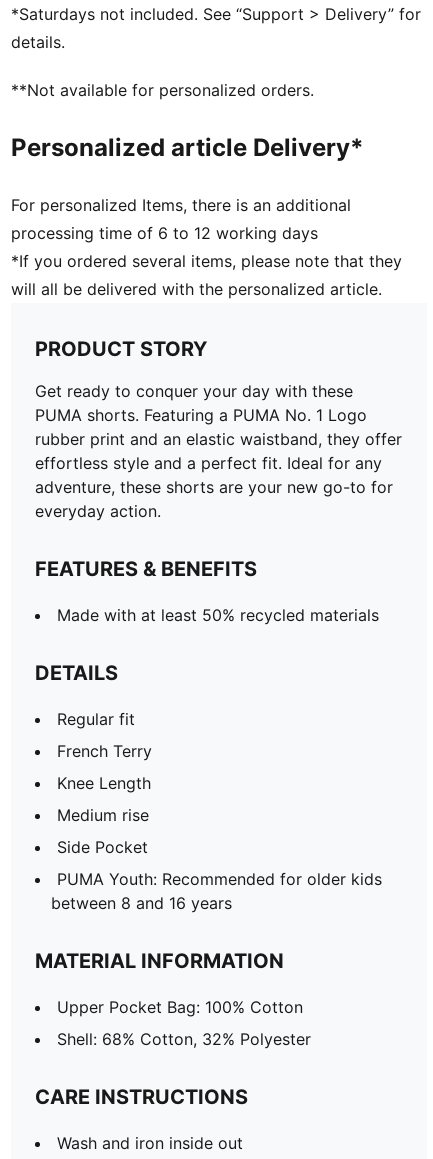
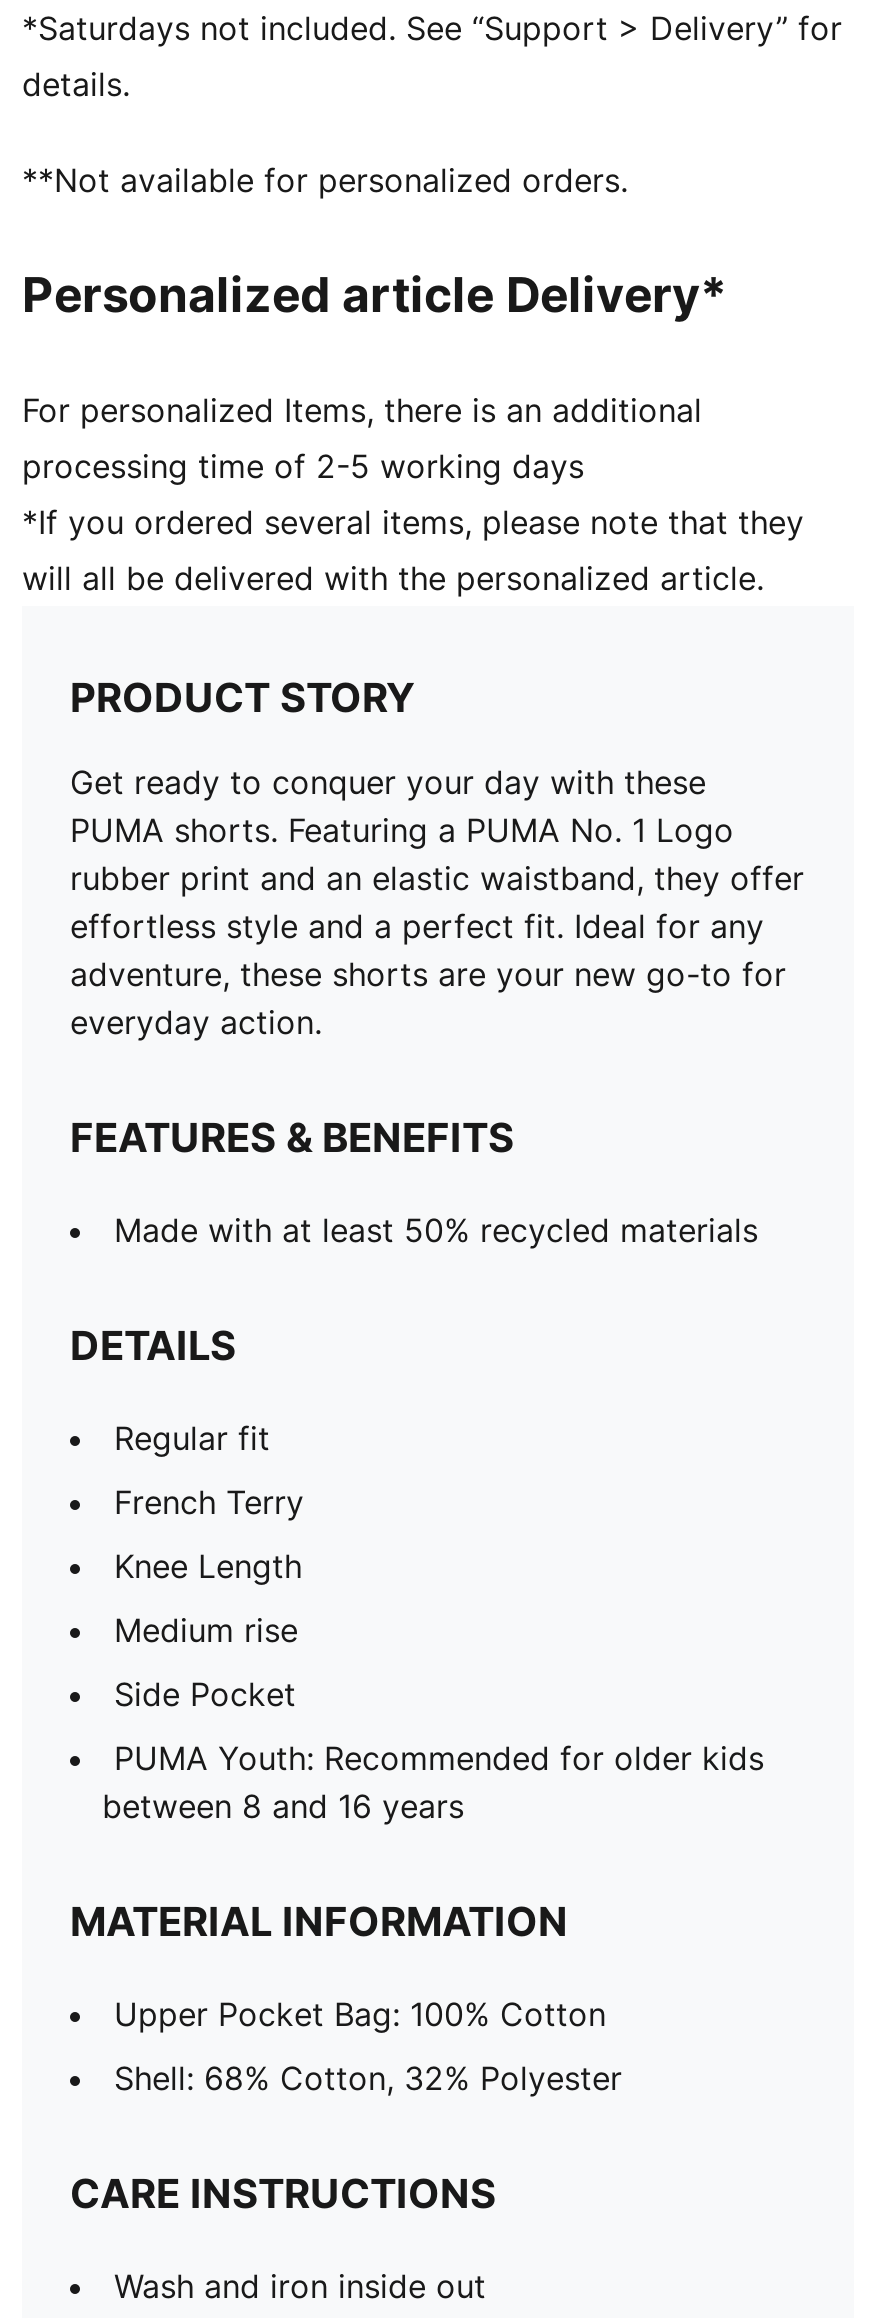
[11,223,318,243] processing time of 6 to 12 working days -> [22,446,584,486] processing time of 2-5 working days

